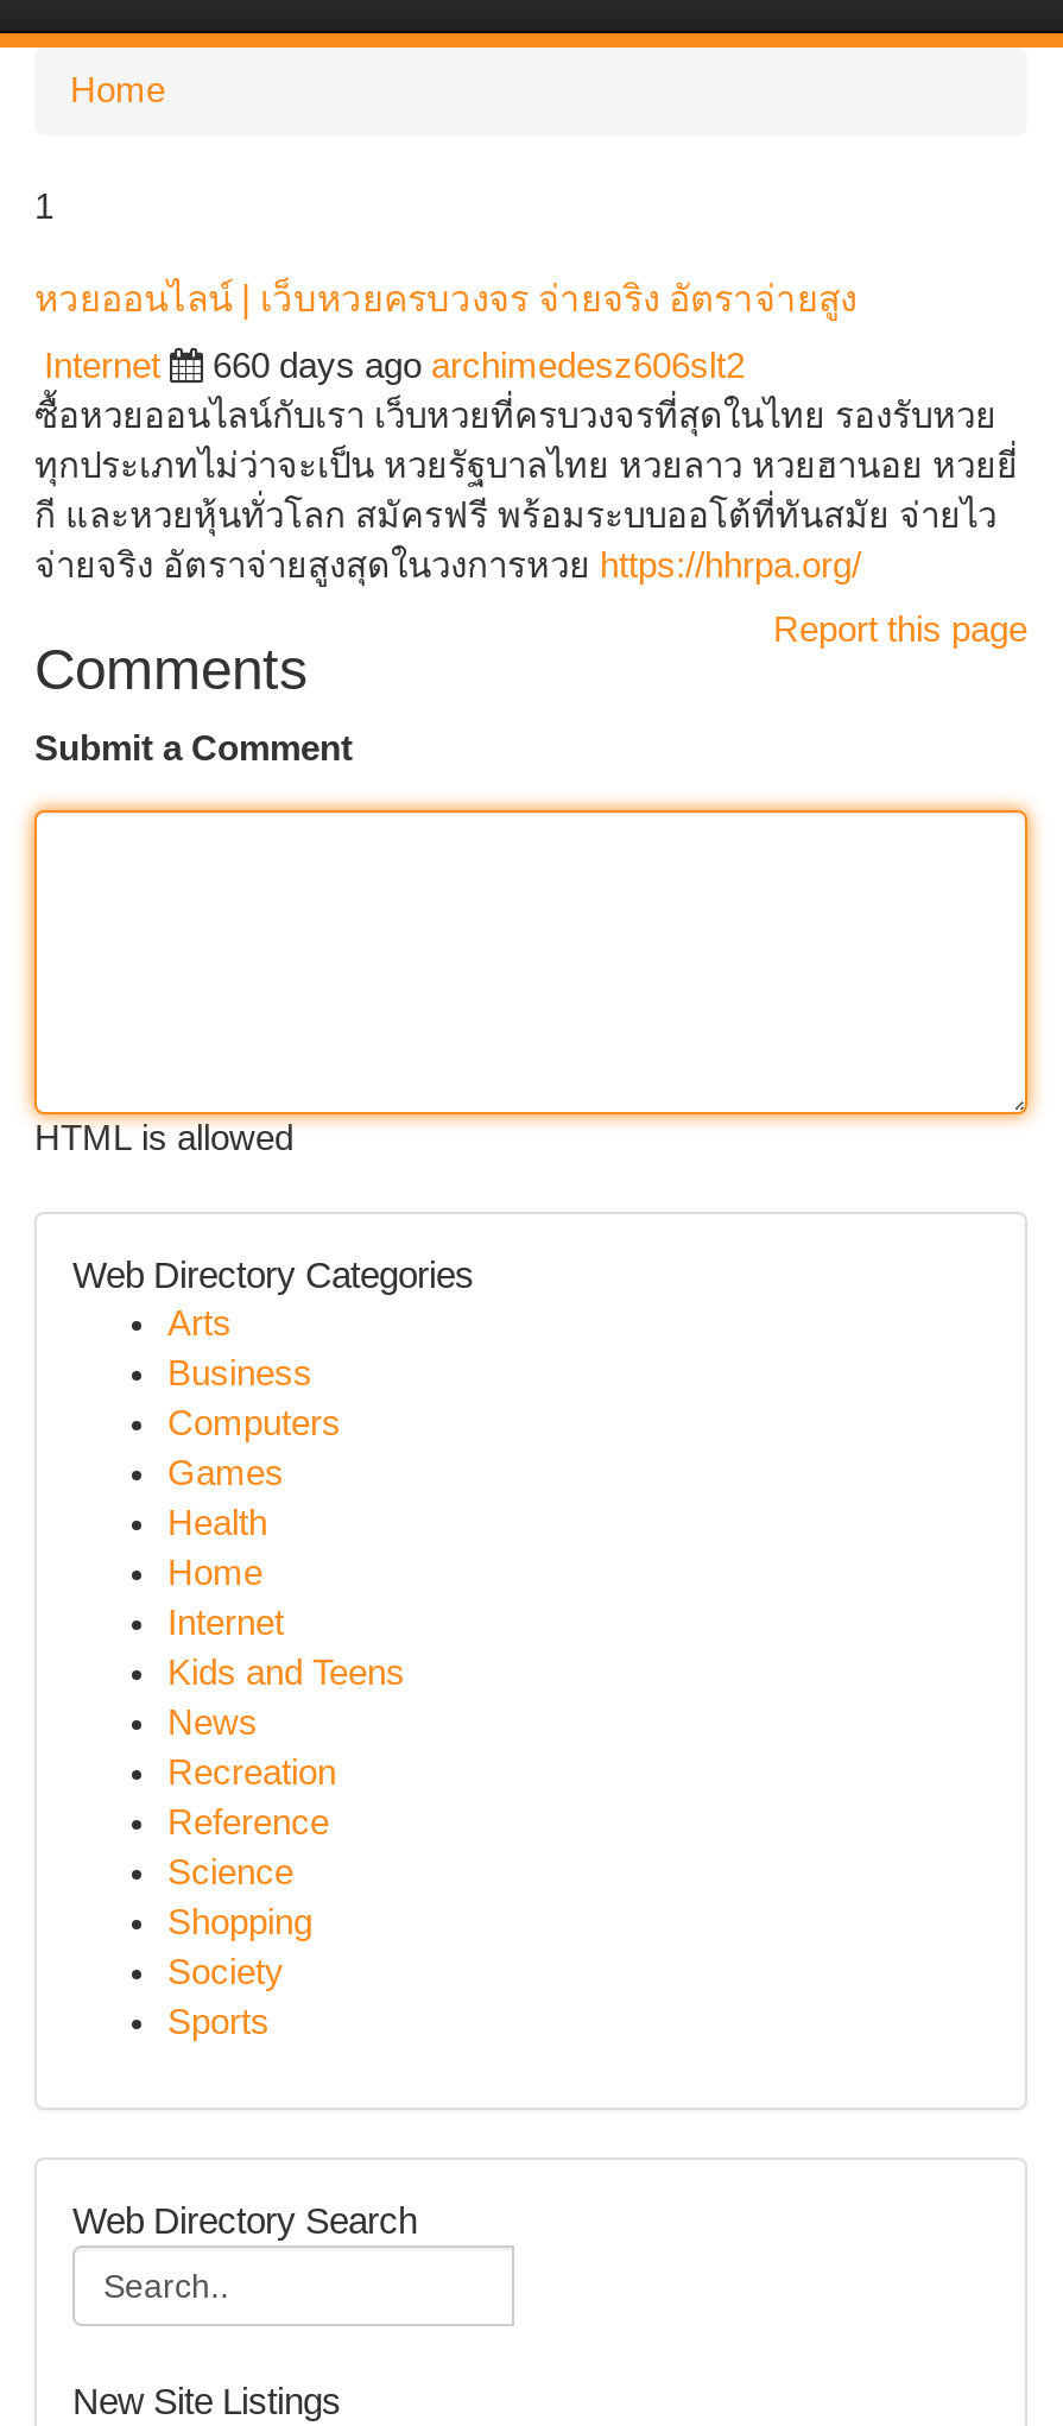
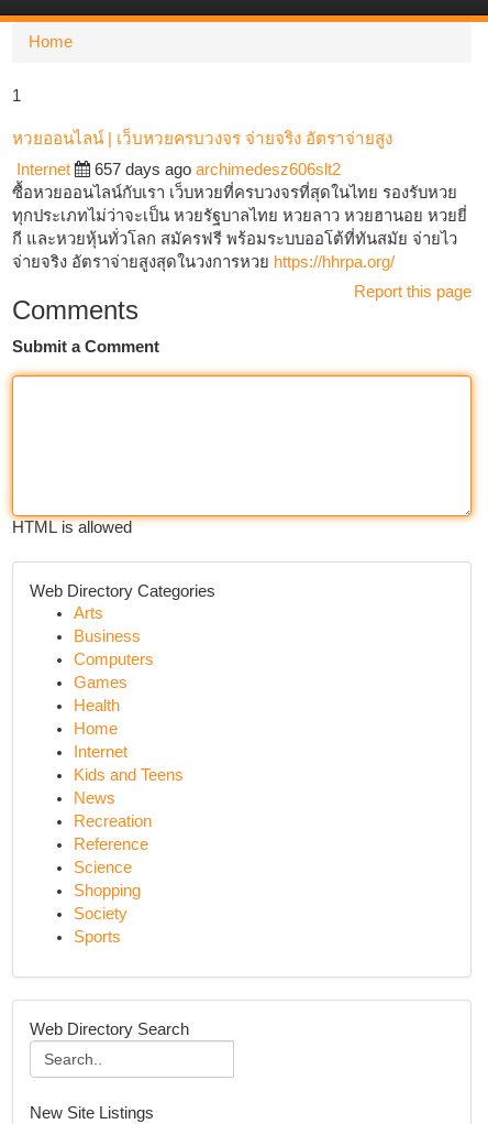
[213,347,745,385] 660 days ago archimedesz606slt2 -> [95,161,341,178] 657 days ago archimedesz606slt2

